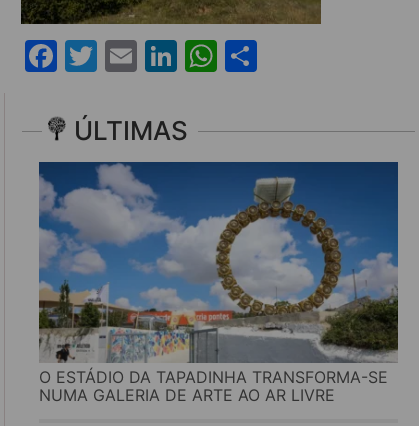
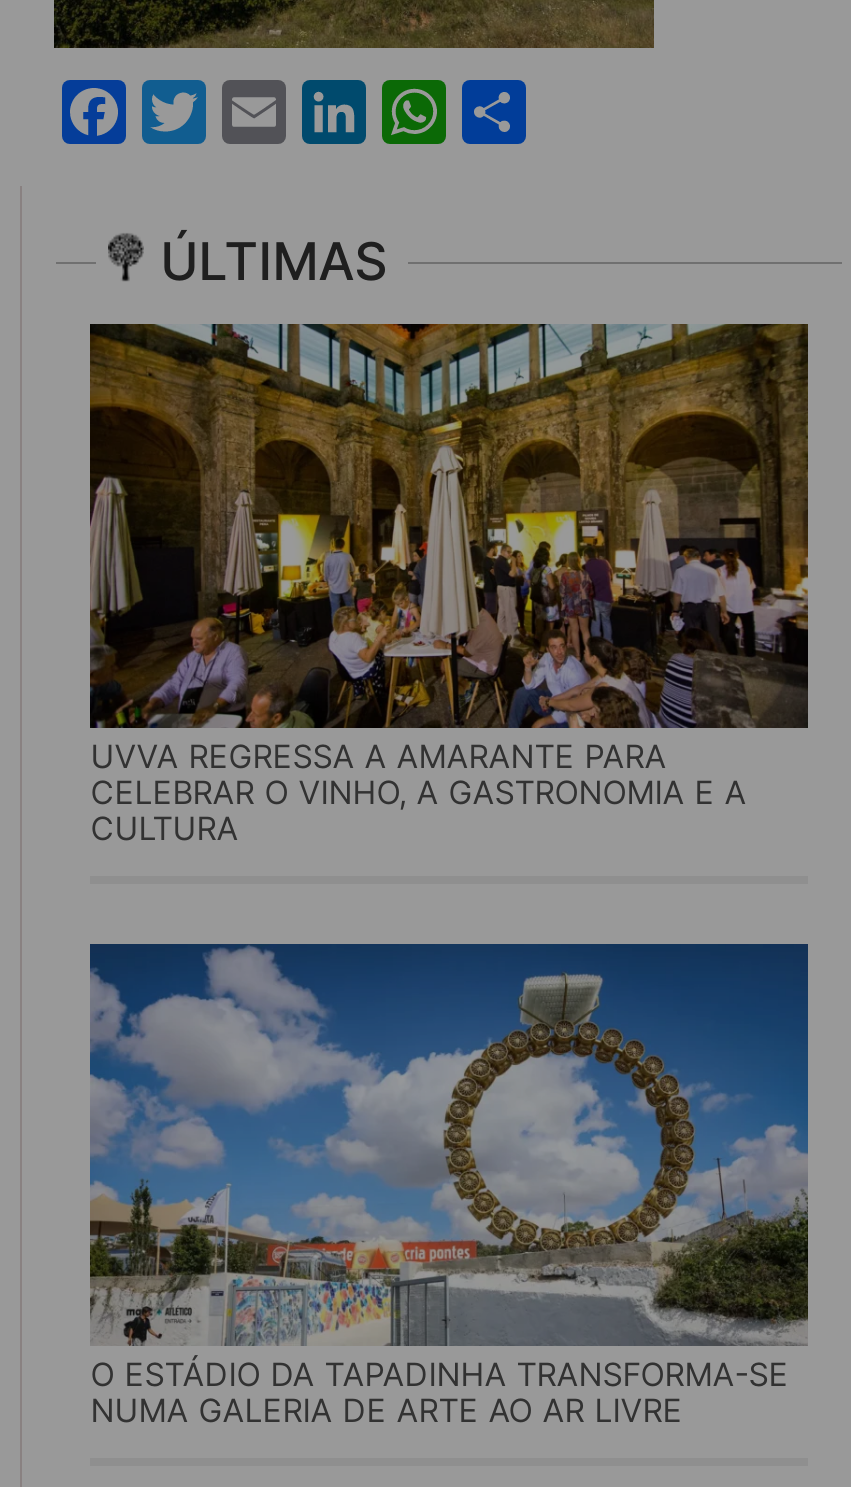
none -> [88,322,810,847] [image] | UVVA REGRESSA A AMARANTE PARA | CELEBRAR O VINHO, A GASTRONOMIA E A | CULTURA

